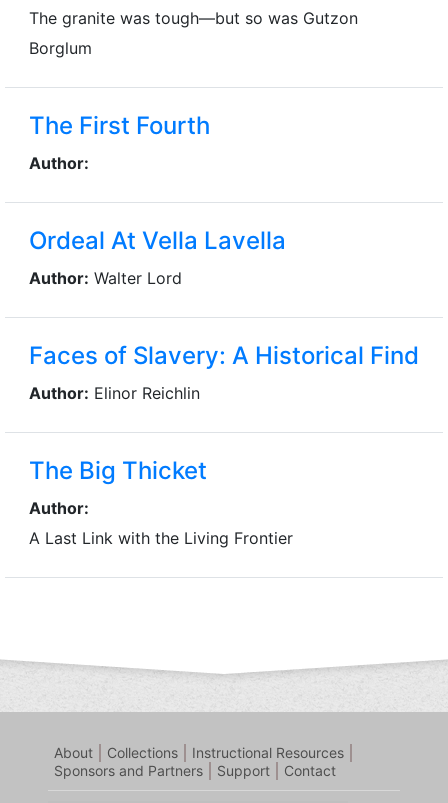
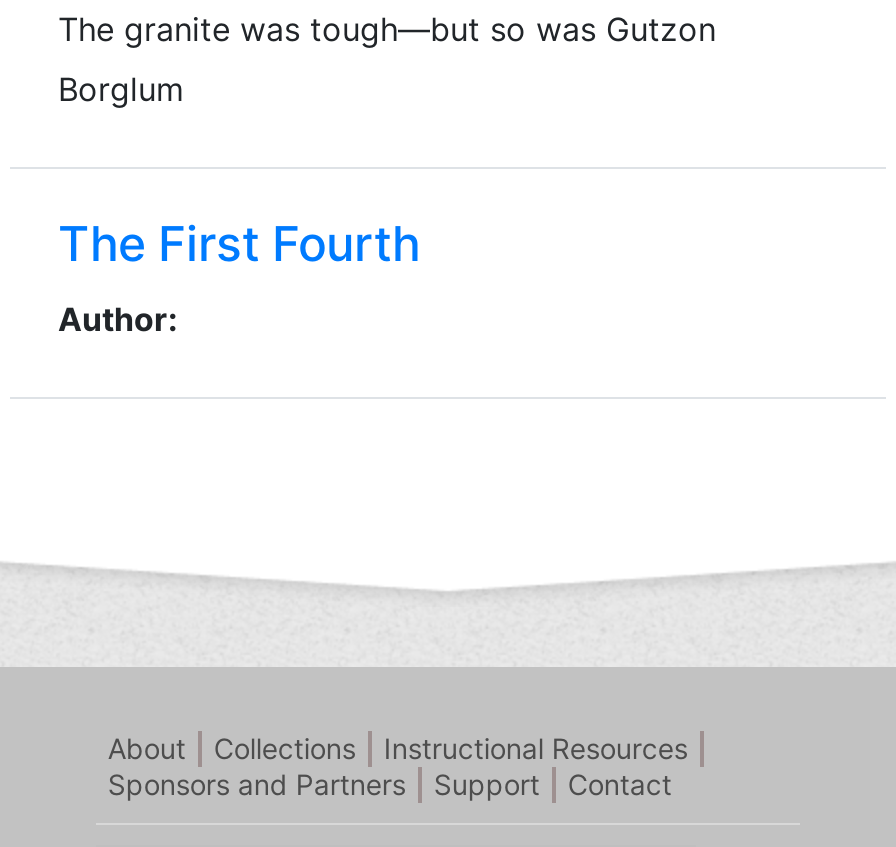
[29,226,419,548] Ordeal At Vella Lavella | Author: Walter Lord | Faces of Slavery: A Historical Find | Author: Elinor Reichlin | The Big Thicket | Author: | A Last Link with the Living Frontier -> none

